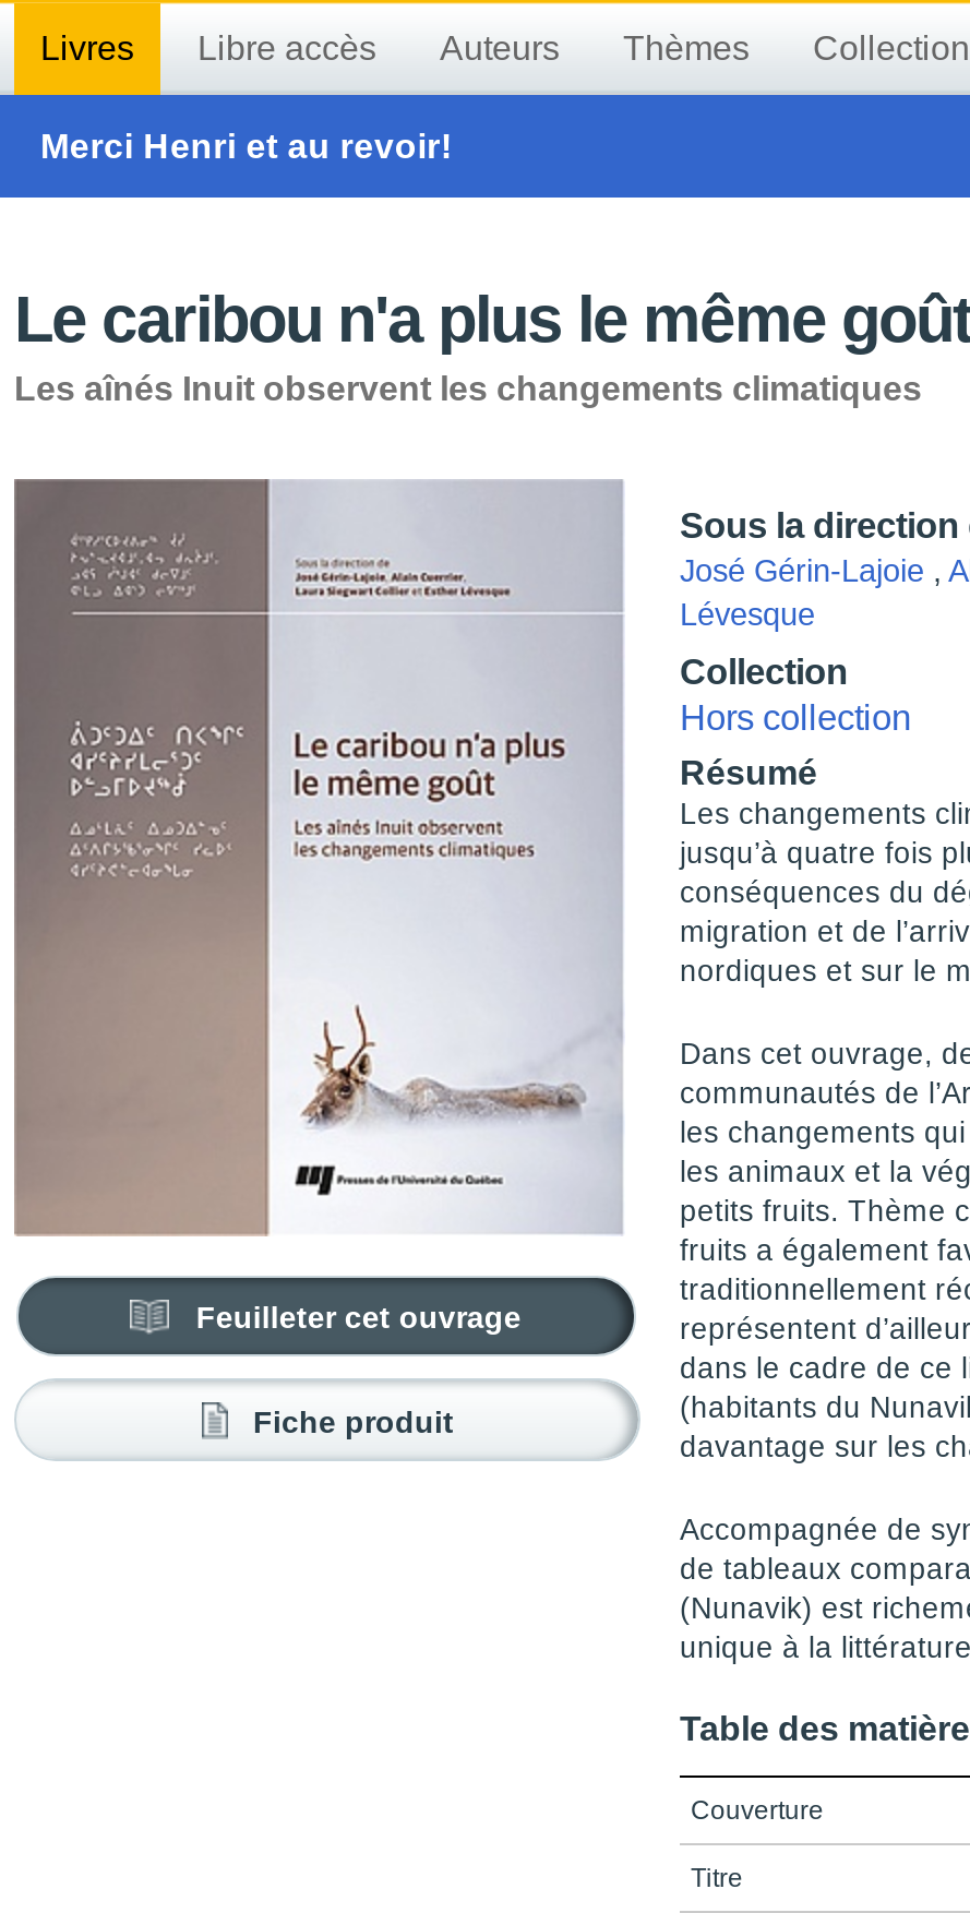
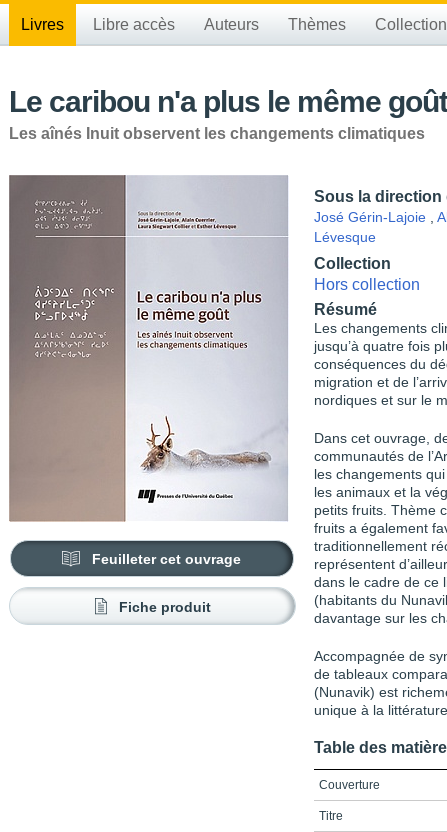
[40,128,452,165] Merci Henri et au revoir! -> none

